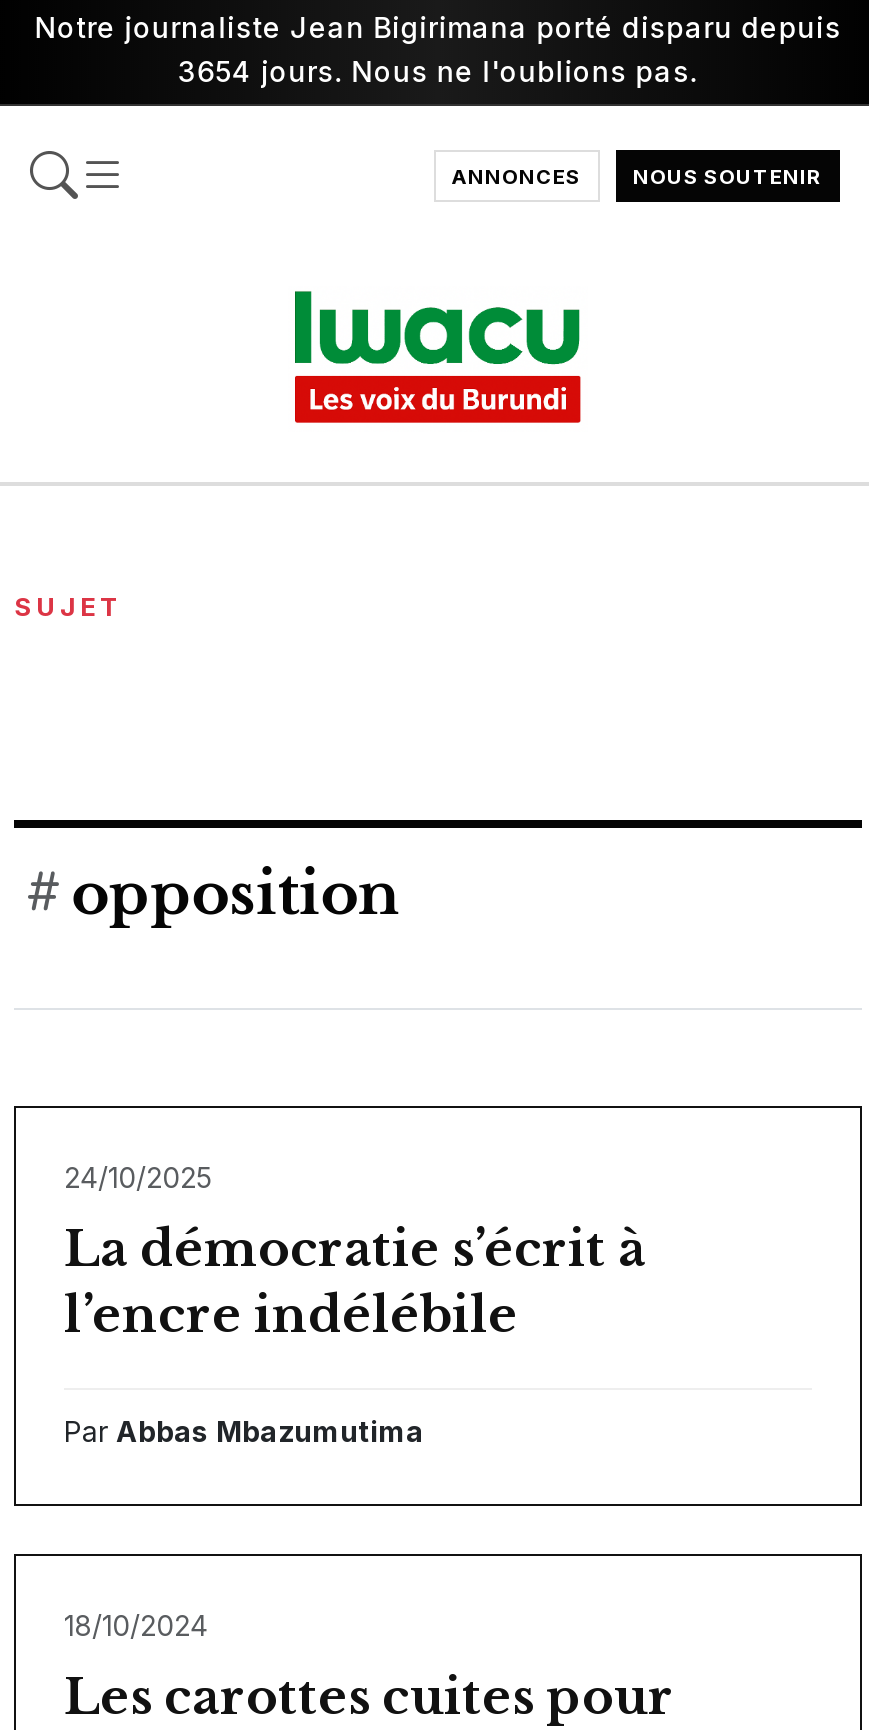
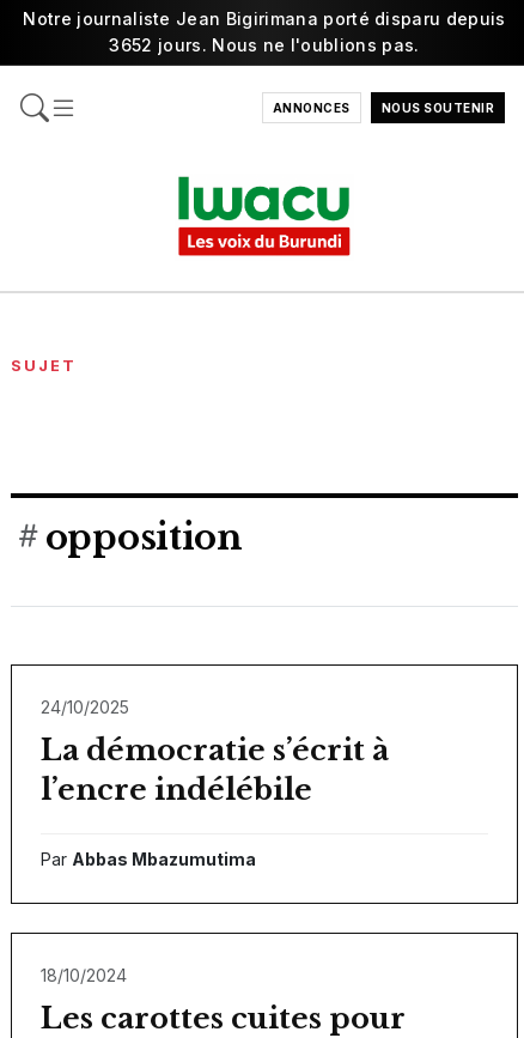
[178,54,698,88] 3654 jours. Nous ne l'oublions pas. -> [109,35,419,55] 3652 jours. Nous ne l'oublions pas.

